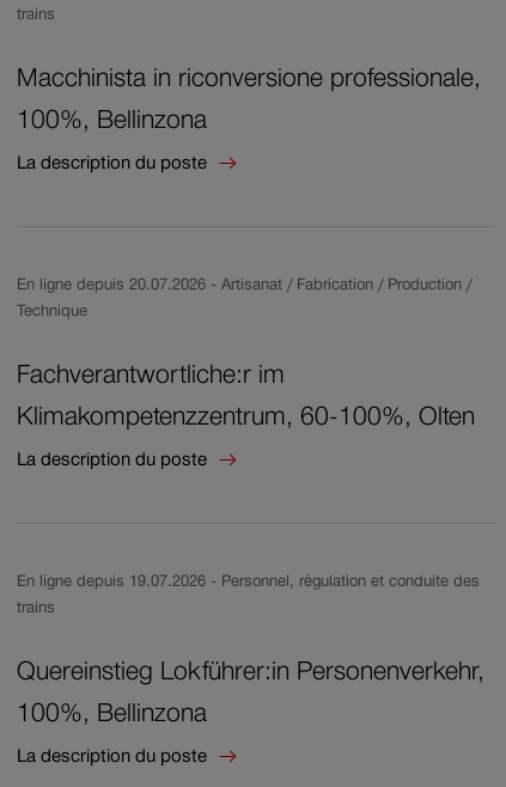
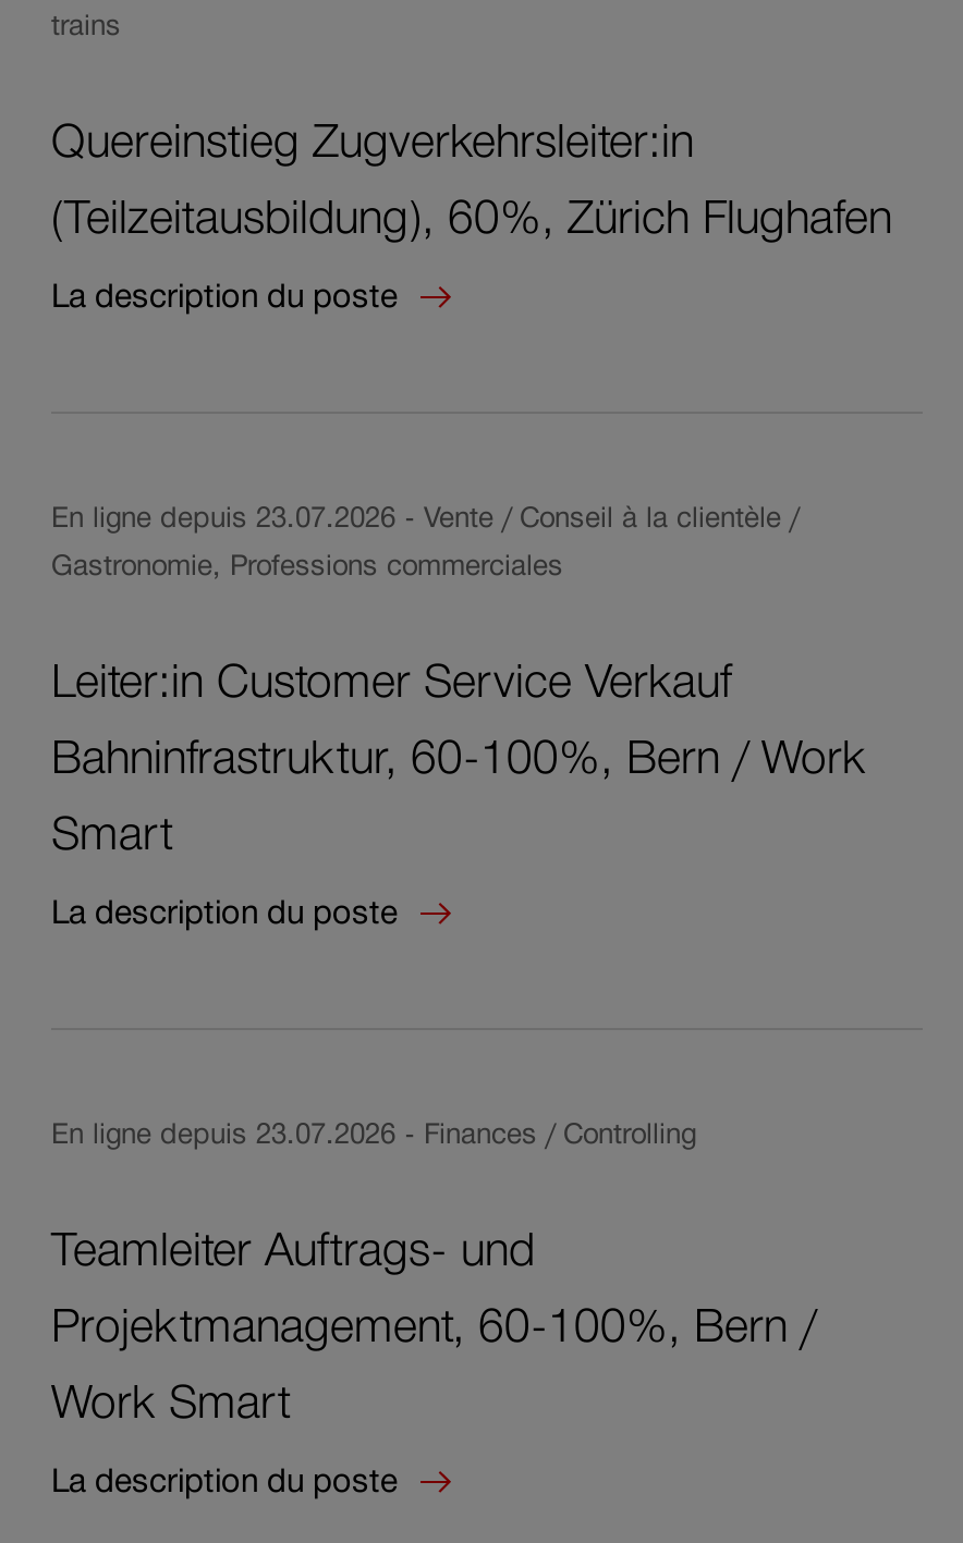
[17,64,481,91] Macchinista in riconversione professionale, -> [51,116,694,166] Quereinstieg Zugverkehrsleiter:in
[17,106,207,133] 100%, Bellinzona -> [51,192,892,242] (Teilzeitausbildung), 60%, Zürich Flughafen
[17,275,475,430] En ligne depuis 20.07.2026 - Artisanat / Fabrication / Production / | Technique | Fachverantwortliche:r im | Klimakompetenzzentrum, 60-100%, Olten -> [51,502,866,859] En ligne depuis 23.07.2026 - Vente / Conseil à la clientèle / | Gastronomie, Professions commerciales | Leiter:in Customer Service Verkauf | Bahninfrastruktur, 60-100%, Bern / Work | Smart
[17,572,480,590] En ligne depuis 19.07.2026 - Personnel, régulation et conduite des -> [51,1118,696,1151] En ligne depuis 23.07.2026 - Finances / Controlling
[17,598,55,616] trains -> [51,1225,535,1275] Teamleiter Auftrags- und
[17,657,484,684] Quereinstieg Lokführer:in Personenverkehr, -> [51,1301,816,1351] Projektmanagement, 60-100%, Bern /
[17,699,207,726] 100%, Bellinzona -> [51,1377,291,1427] Work Smart

